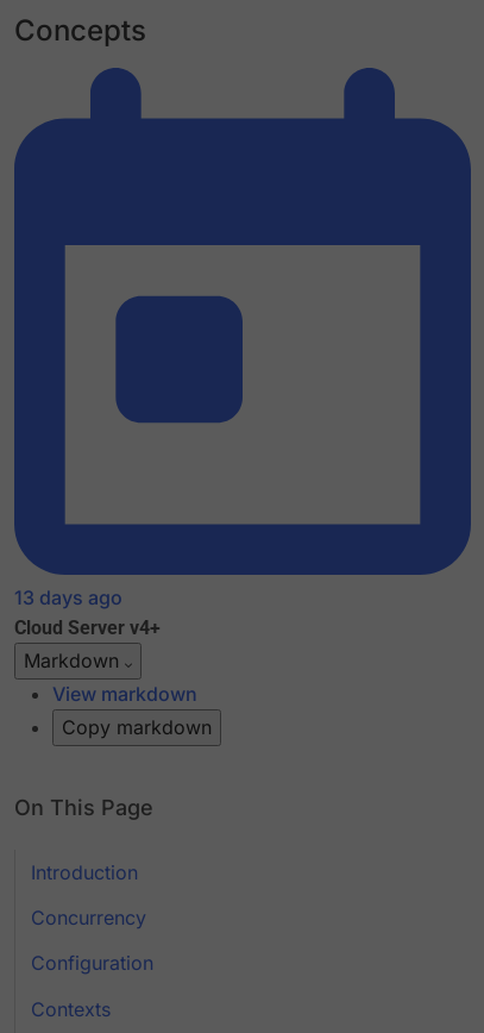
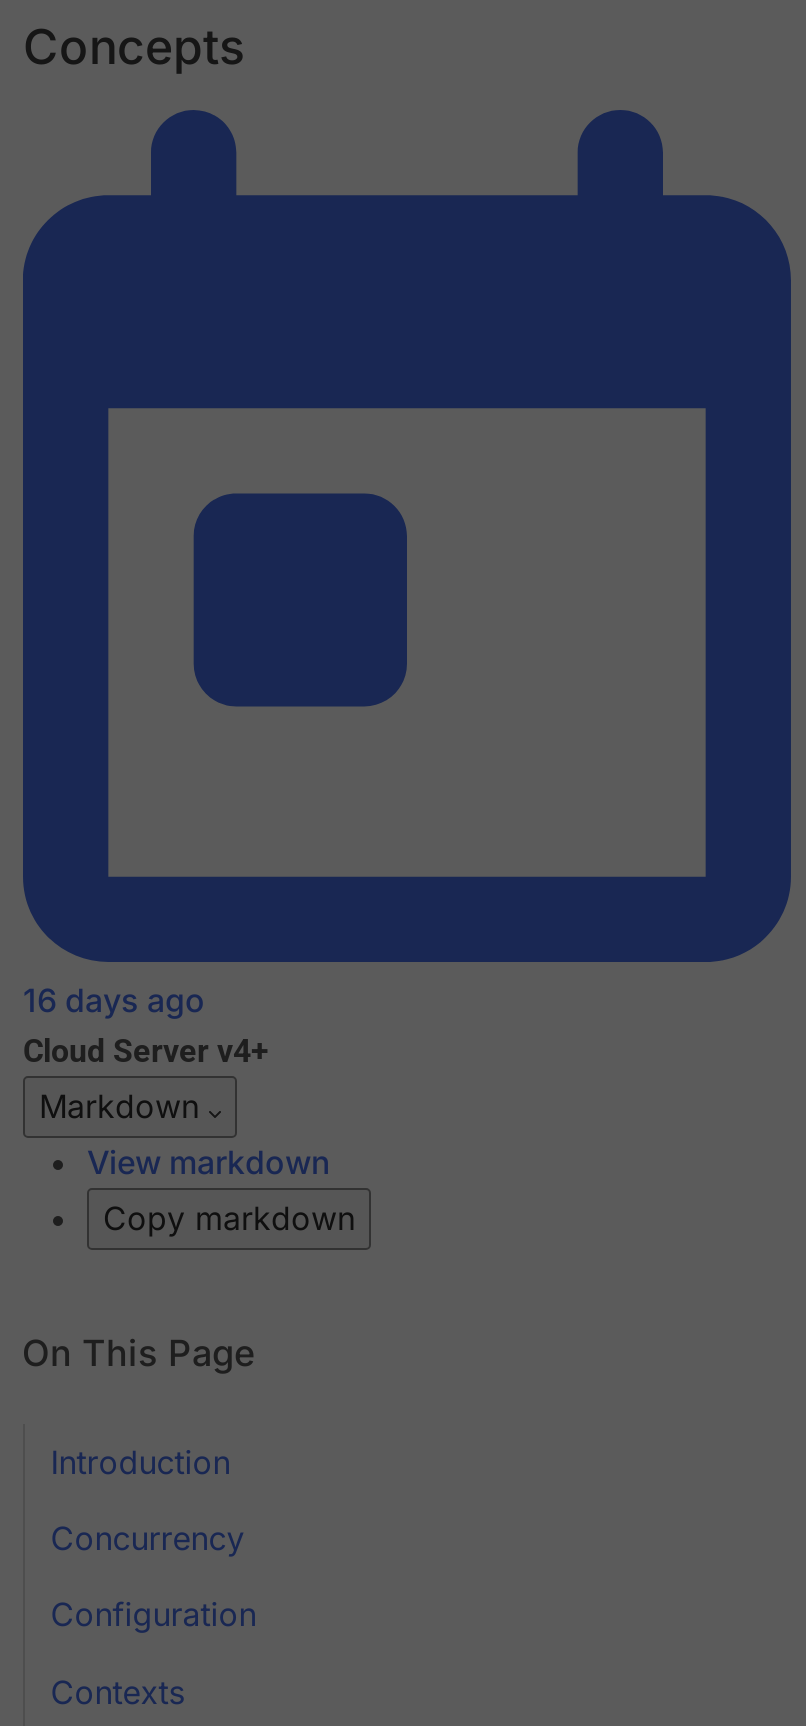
[14,586,122,610] 13 days ago -> [23,981,205,1021] 16 days ago

